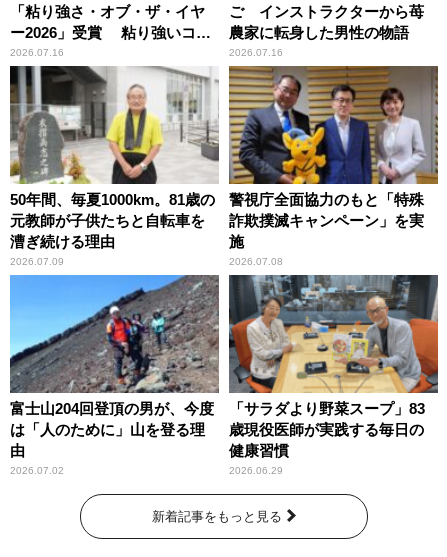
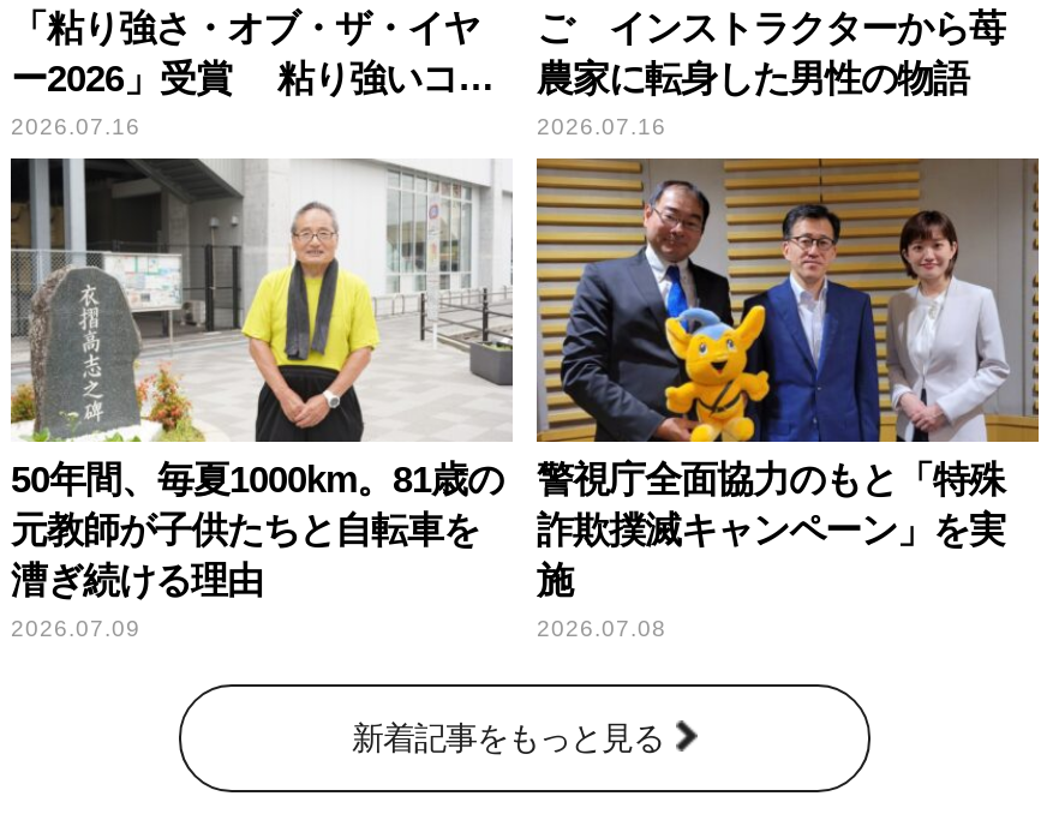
[9,274,220,476] [image] | 富士山204回登頂の男が、今度 | は「人のために」山を登る理 | 由 | 2026.07.02 -> none
[228,274,438,476] [image] | 「サラダより野菜スープ」83 | 歳現役医師が実践する毎日の | 健康習慣 | 2026.06.29 -> none

